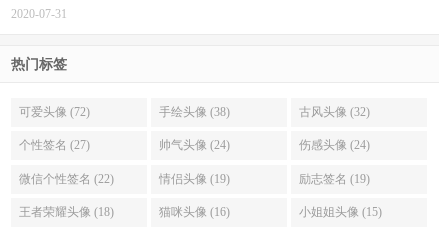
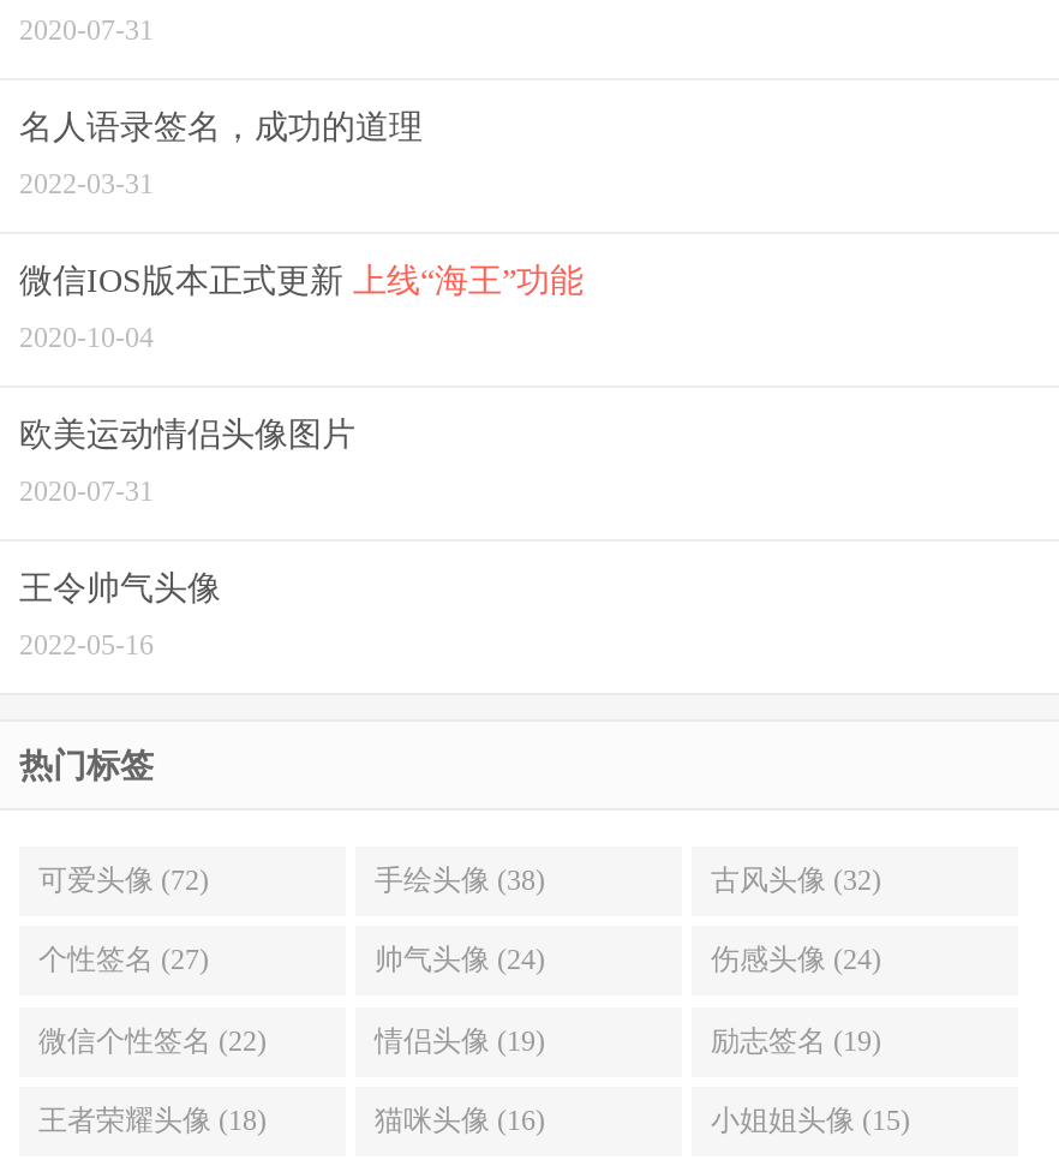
none -> [19,109,584,662] 名人语录签名，成功的道理 | 2022-03-31 | 微信IOS版本正式更新上线“海王”功能 | 2020-10-04 | 欧美运动情侣头像图片 | 2020-07-31 | 王令帅气头像 | 2022-05-16

